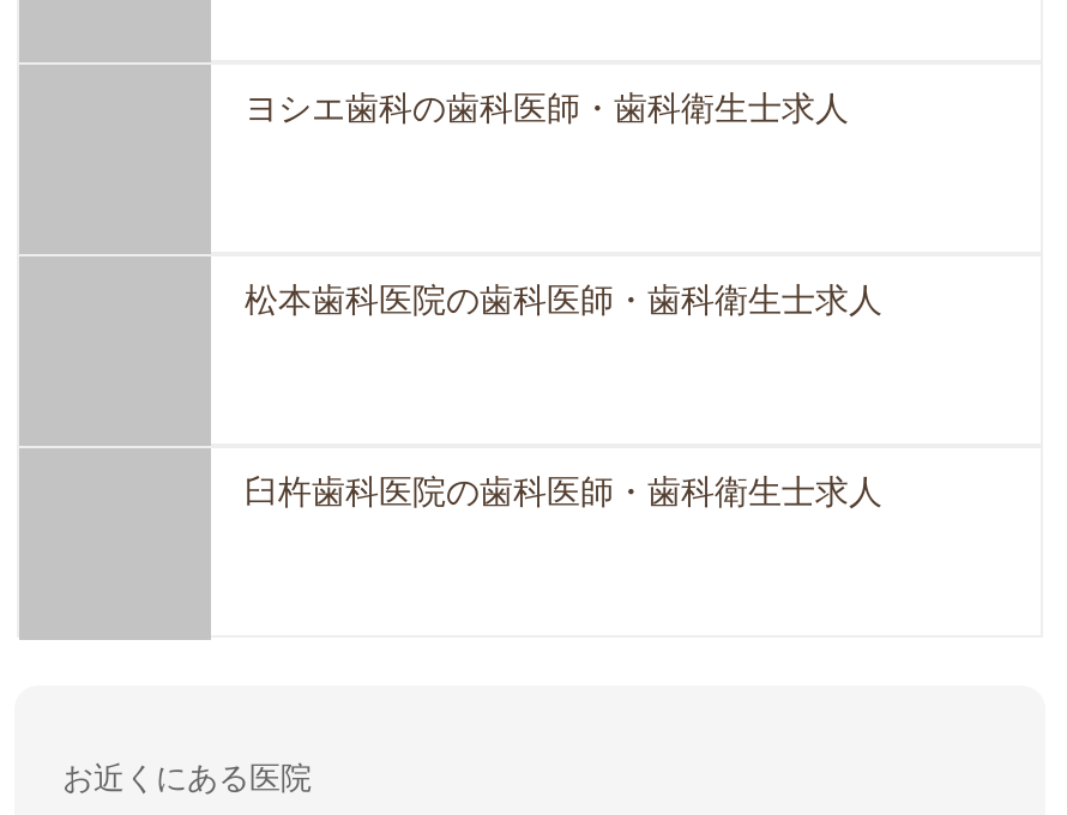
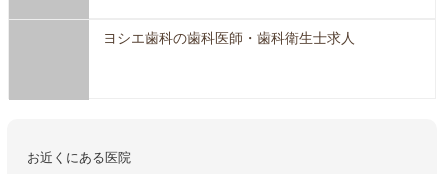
[245,281,882,320] 松本歯科医院の歯科医師・歯科衛生士求人 -> none
[245,473,882,512] 臼杵歯科医院の歯科医師・歯科衛生士求人 -> none

